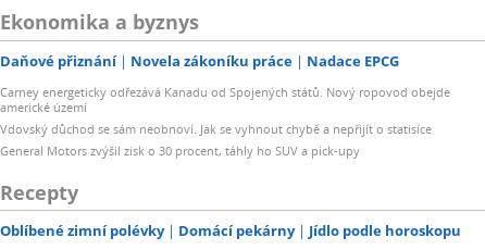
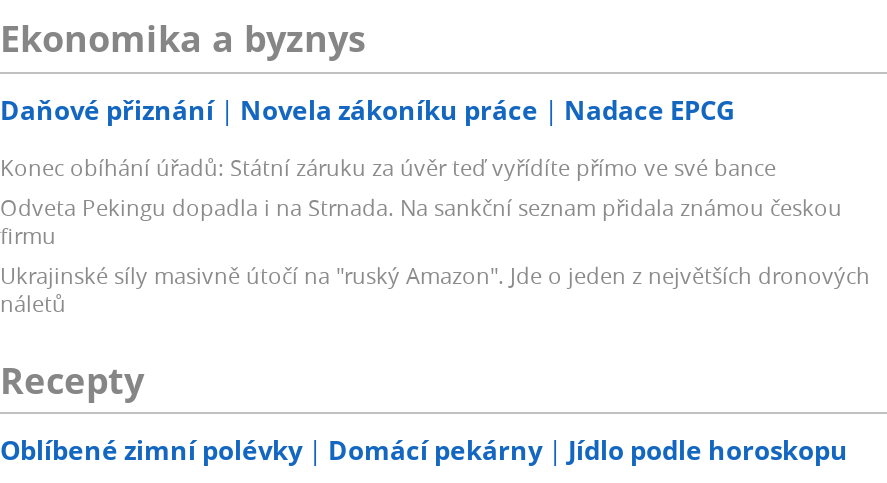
[0,83,450,158] Carney energeticky odřezává Kanadu od Spojených států. Nový ropovod obejde | americké území | Vdovský důchod se sám neobnoví. Jak se vyhnout chybě a nepřijít o statisíce | General Motors zvýšil zisk o 30 procent, táhly ho SUV a pick-upy -> [0,152,870,318] Konec obíhání úřadů: Státní záruku za úvěr teď vyřídíte přímo ve své bance | Odveta Pekingu dopadla i na Strnada. Na sankční seznam přidala známou českou | firmu | Ukrajinské síly masivně útočí na "ruský Amazon". Jde o jeden z největších dronových | náletů

